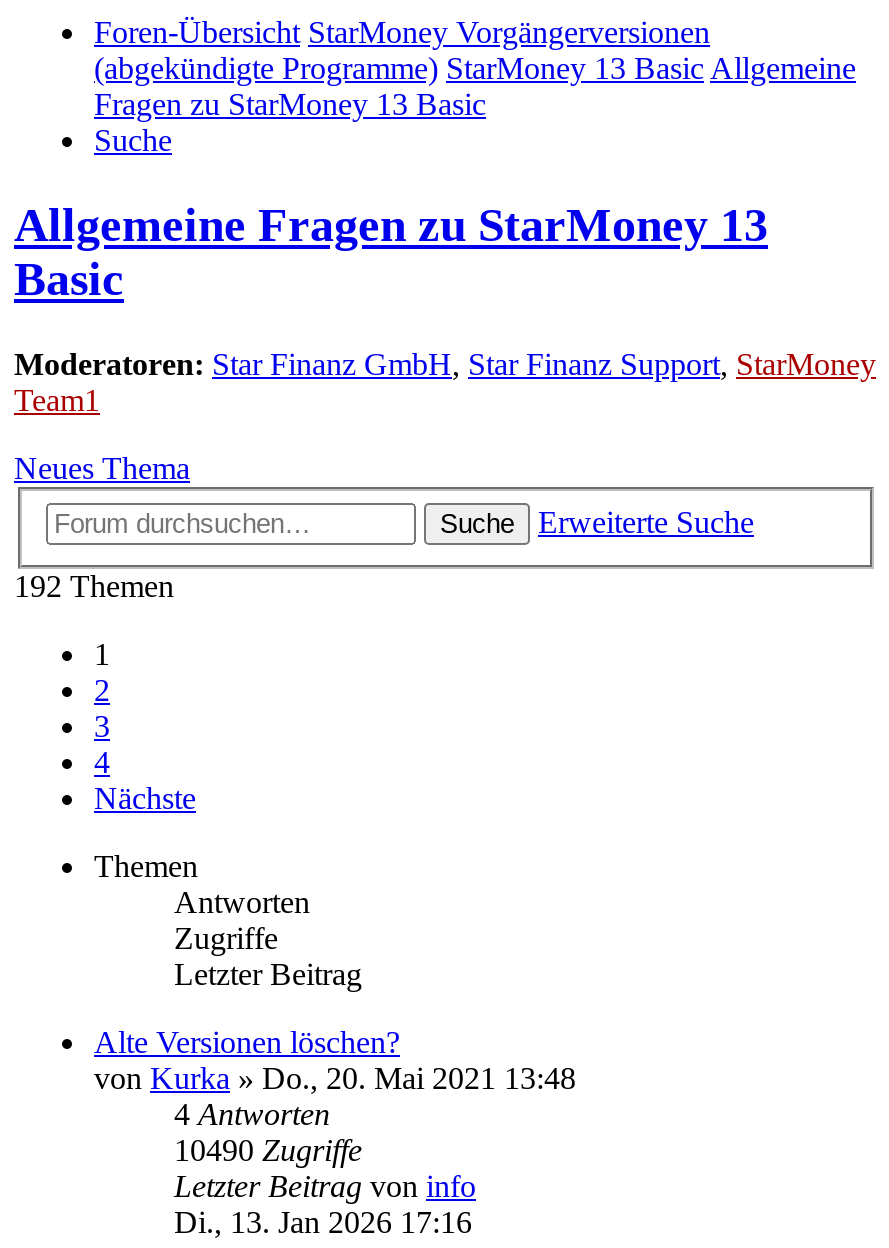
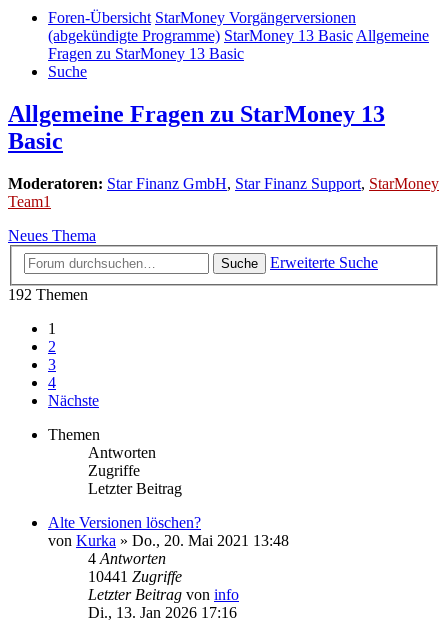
[174,1133,362,1167] 10490 Zugriffe -> [88,568,182,585] 10441 Zugriffe

